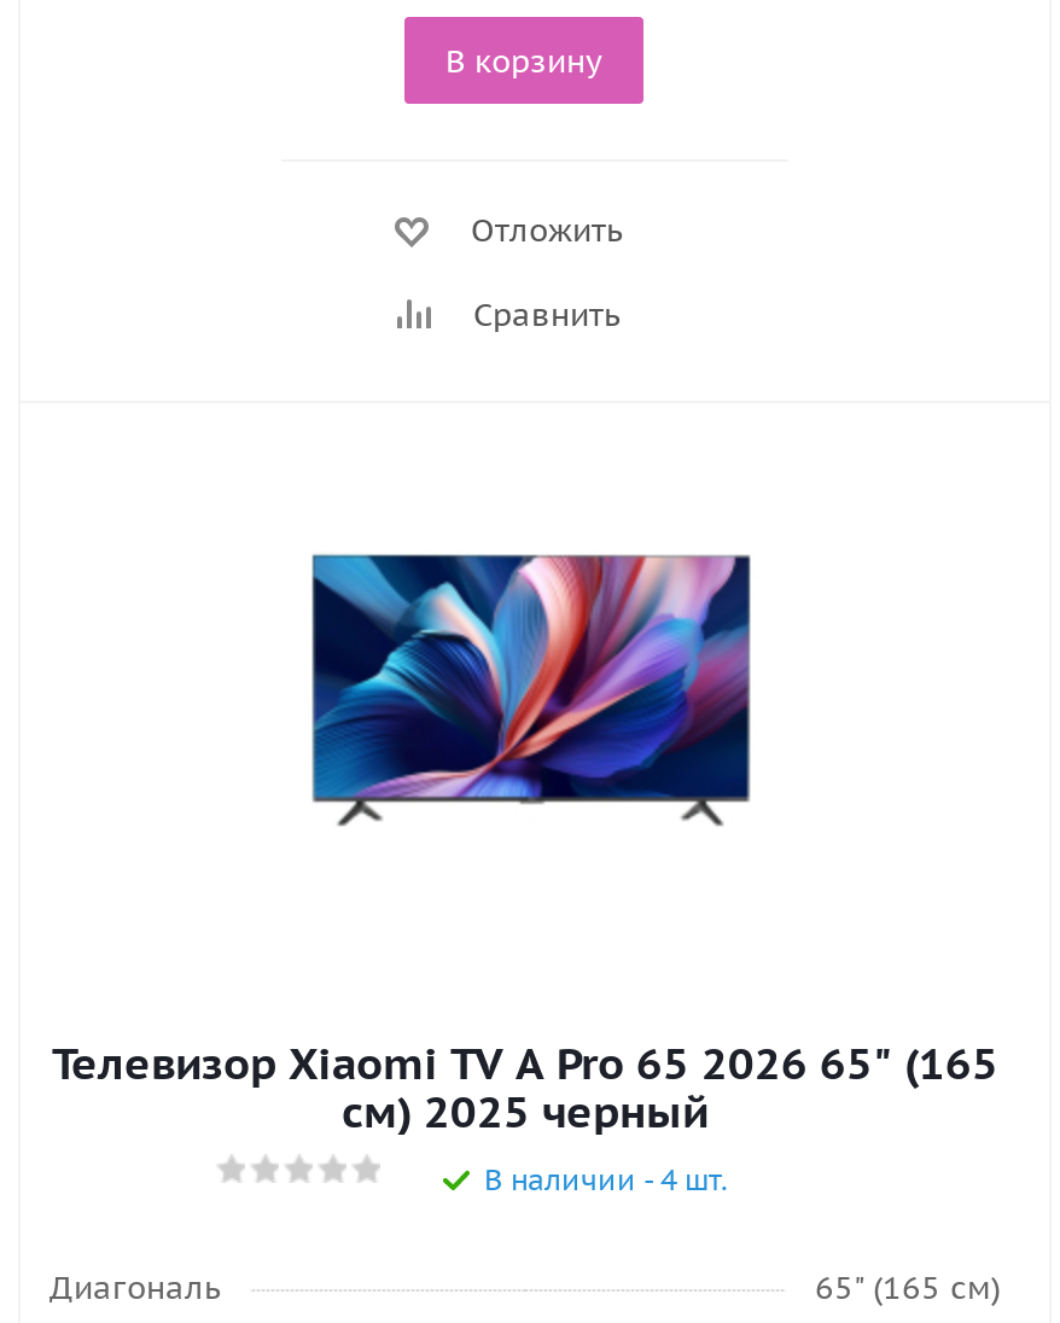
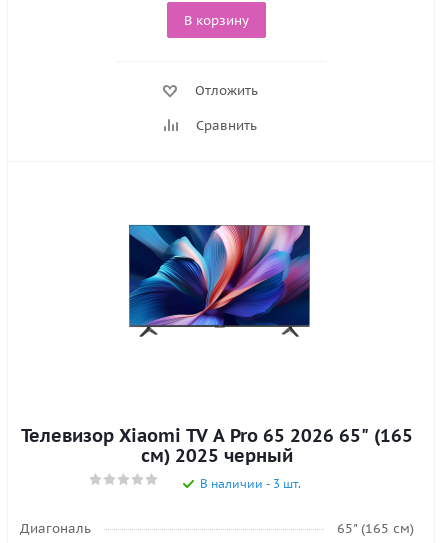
[484,1161,728,1197] В наличии - 4 шт. -> [200,476,301,491] В наличии - 3 шт.

